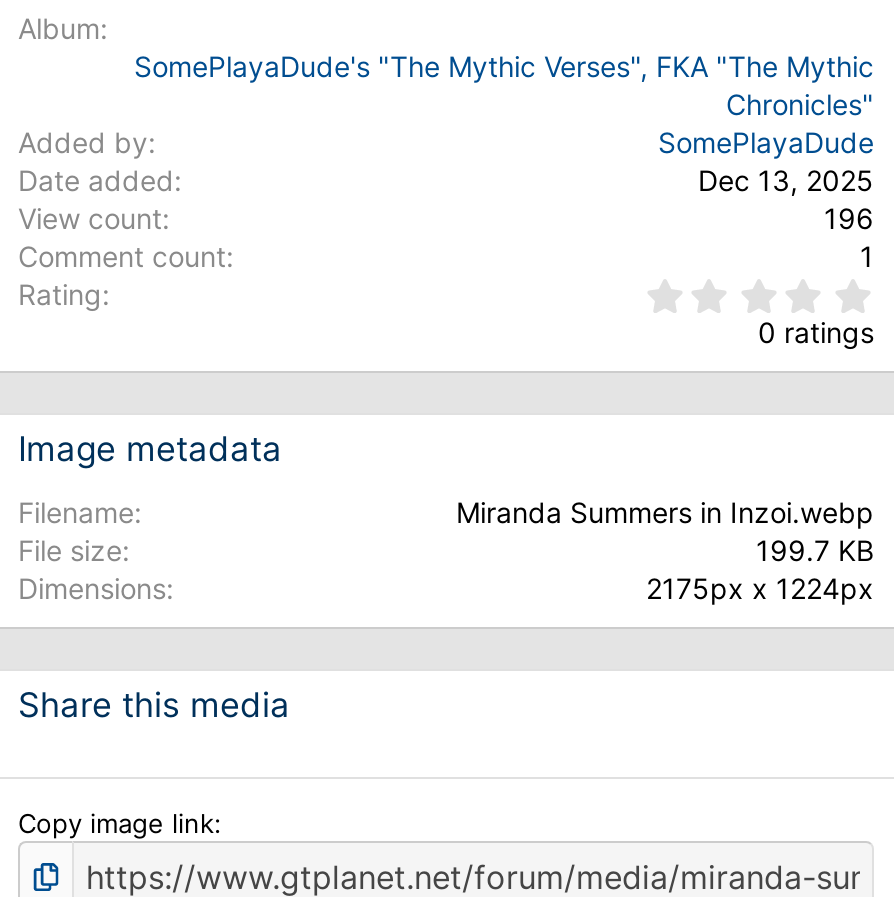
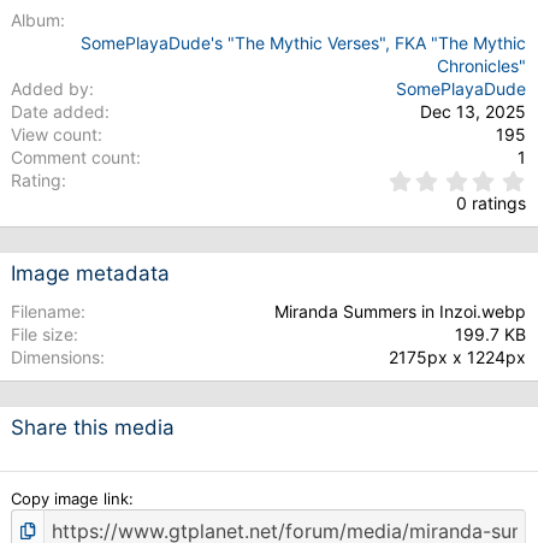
[824,201,874,235] 196 -> [496,124,526,144] 195

